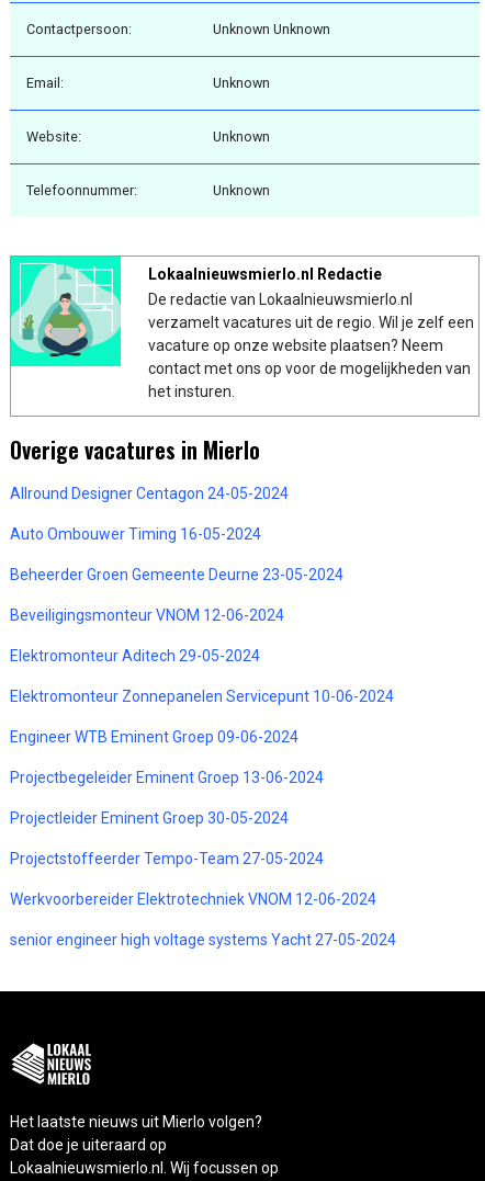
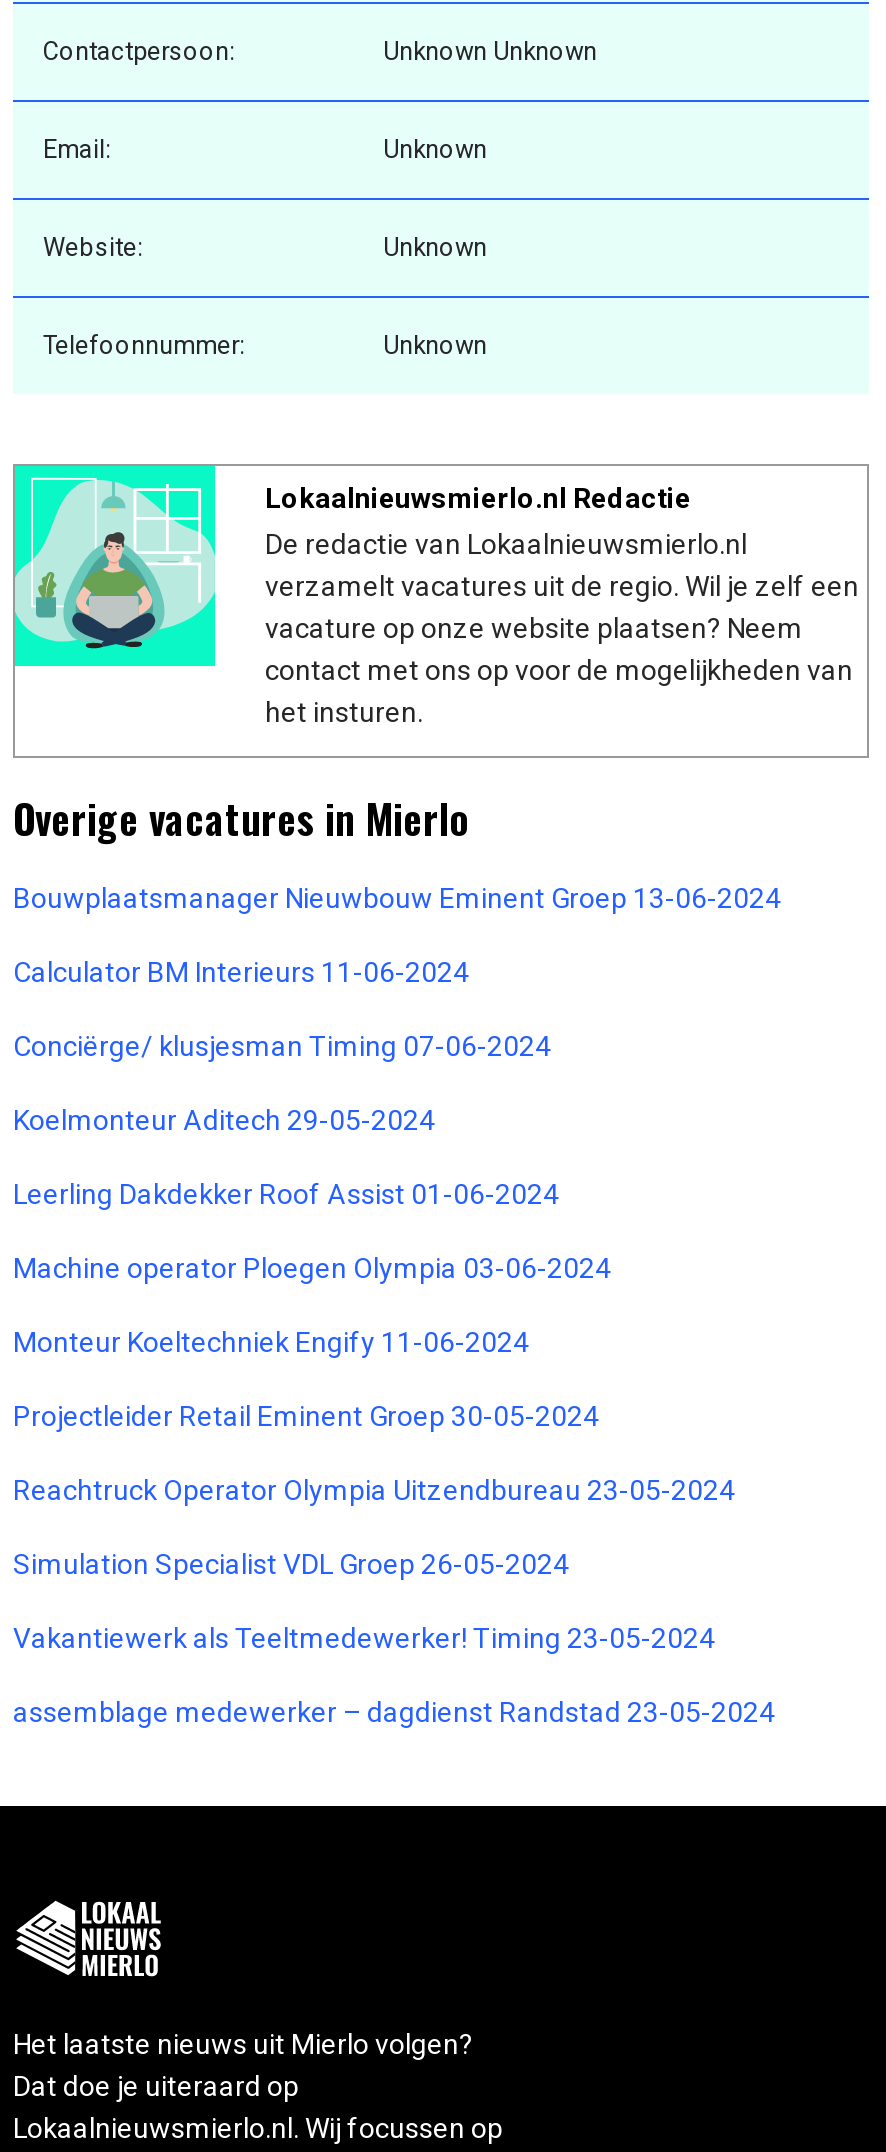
[10,484,289,502] Allround Designer Centagon 24-05-2024 -> [13,882,781,914] Bouwplaatsmanager Nieuwbouw Eminent Groep 13-06-2024
[10,525,261,543] Auto Ombouwer Timing 16-05-2024 -> [13,956,469,988] Calculator BM Interieurs 11-06-2024
[10,566,343,583] Beheerder Groen Gemeente Deurne 23-05-2024 -> [13,1030,551,1062] Conciërge/ klusjesman Timing 07-06-2024
[10,606,284,624] Beveiligingsmonteur VNOM 12-06-2024 -> [13,1104,435,1136] Koelmonteur Aditech 29-05-2024
[10,647,260,664] Elektromonteur Aditech 29-05-2024 -> [13,1178,559,1210] Leerling Dakdekker Roof Assist 01-06-2024
[10,687,394,705] Elektromonteur Zonnepanelen Servicepunt 10-06-2024 -> [13,1252,611,1284] Machine operator Ploegen Olympia 03-06-2024
[10,728,298,745] Engineer WTB Eminent Groep 09-06-2024 -> [13,1326,529,1358] Monteur Koeltechniek Engify 11-06-2024
[10,768,324,786] Projectbegeleider Eminent Groep 13-06-2024 -> [13,1400,599,1432] Projectleider Retail Eminent Groep 30-05-2024
[10,809,289,827] Projectleider Eminent Groep 30-05-2024 -> [13,1474,735,1506] Reachtruck Operator Olympia Uitzendbureau 23-05-2024
[10,850,324,867] Projectstoffeerder Tempo-Team 27-05-2024 -> [13,1548,569,1580] Simulation Specialist VDL Groep 26-05-2024
[10,890,376,908] Werkvoorbereider Elektrotechniek VNOM 12-06-2024 -> [13,1622,715,1654] Vakantiewerk als Teeltmedewerker! Timing 23-05-2024
[10,931,396,948] senior engineer high voltage systems Yacht 27-05-2024 -> [13,1696,775,1728] assemblage medewerker – dagdienst Randstad 23-05-2024

